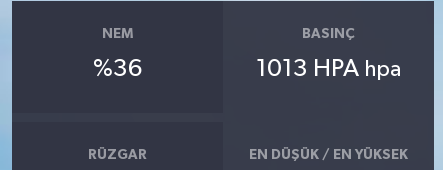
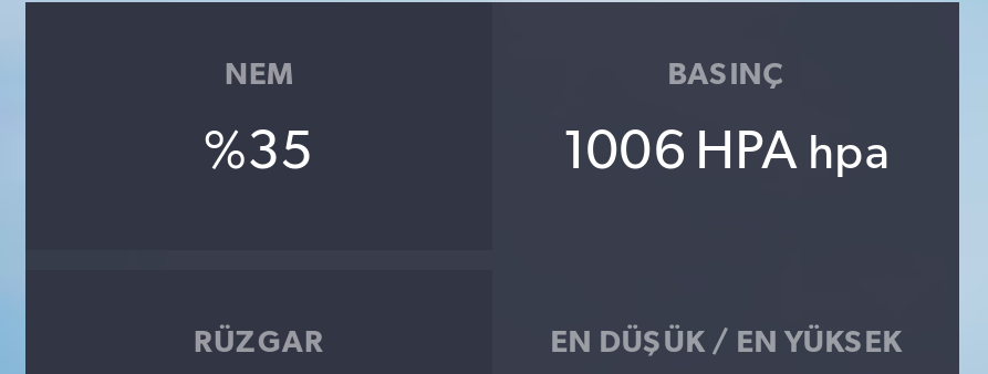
[93,57,142,81] %36 -> [203,126,314,179] %35
[256,57,401,81] 1013 HPA hpa -> [562,126,890,179] 1006 HPA hpa

